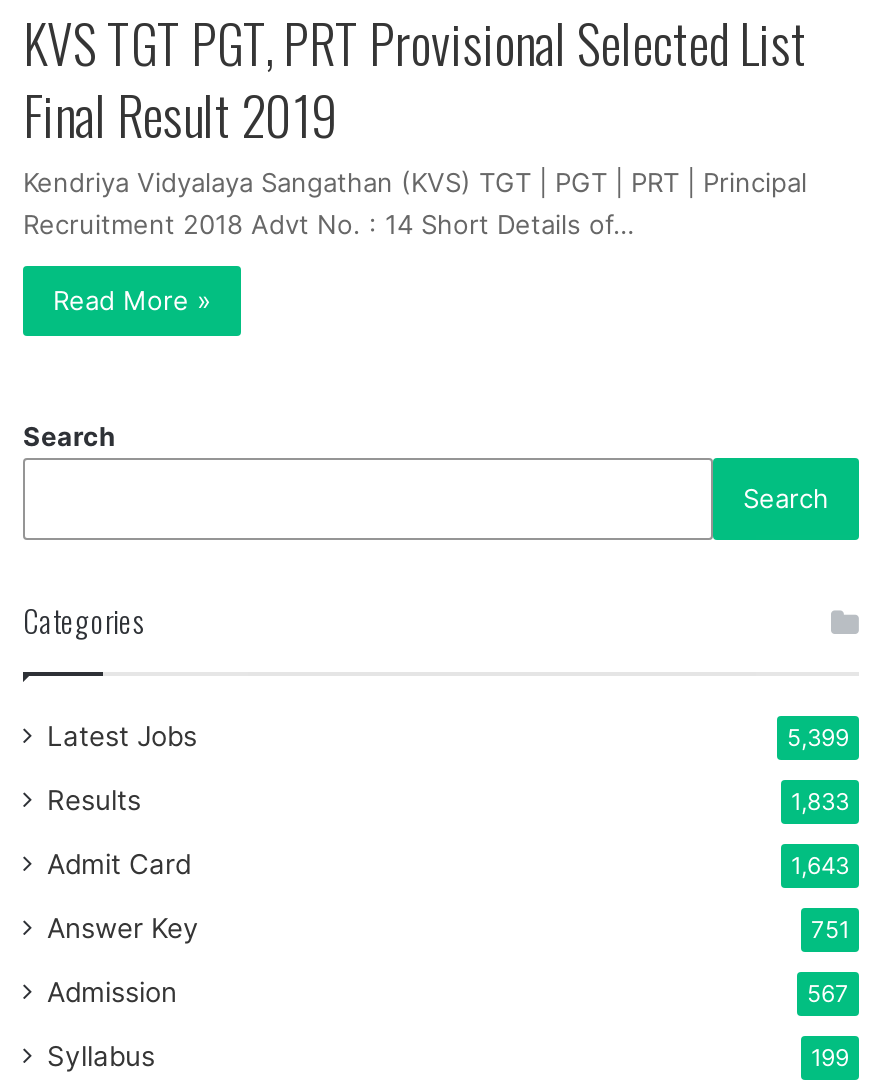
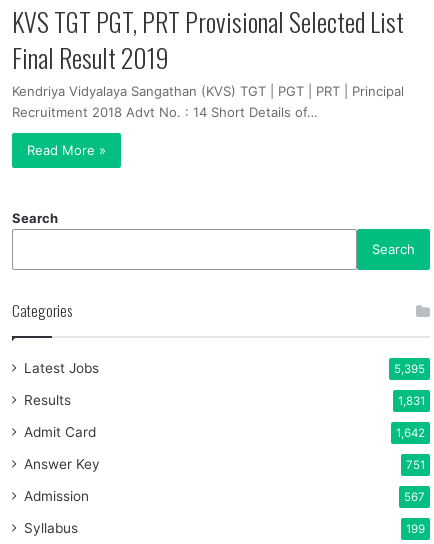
[787,724,849,752] 5,399 -> [394,362,425,376] 5,395
[791,788,849,816] 1,833 -> [398,394,425,408] 1,831
[791,852,849,880] 1,643 -> [396,426,425,440] 1,642

